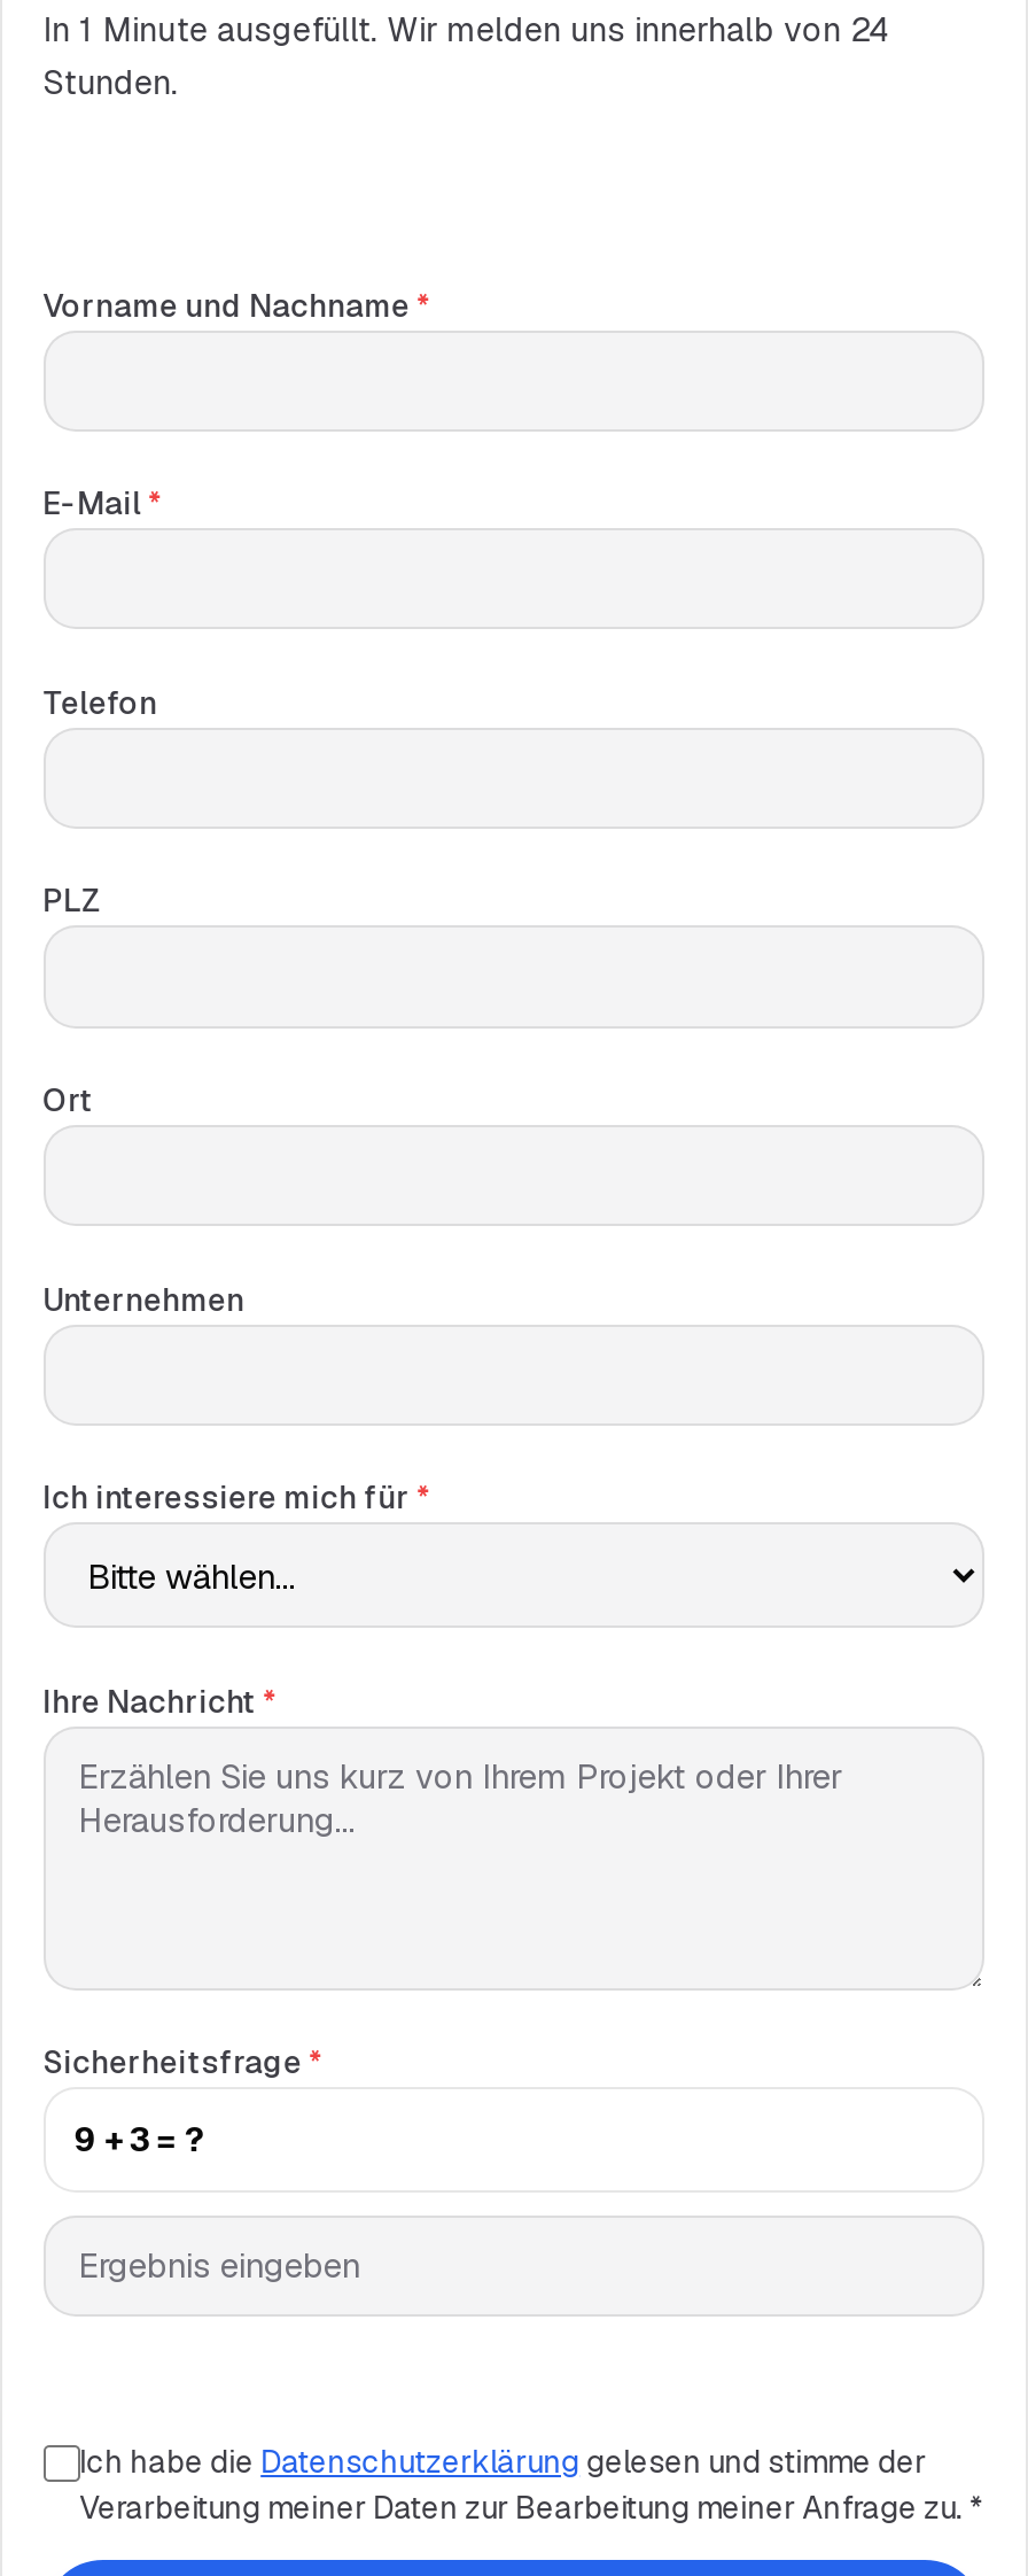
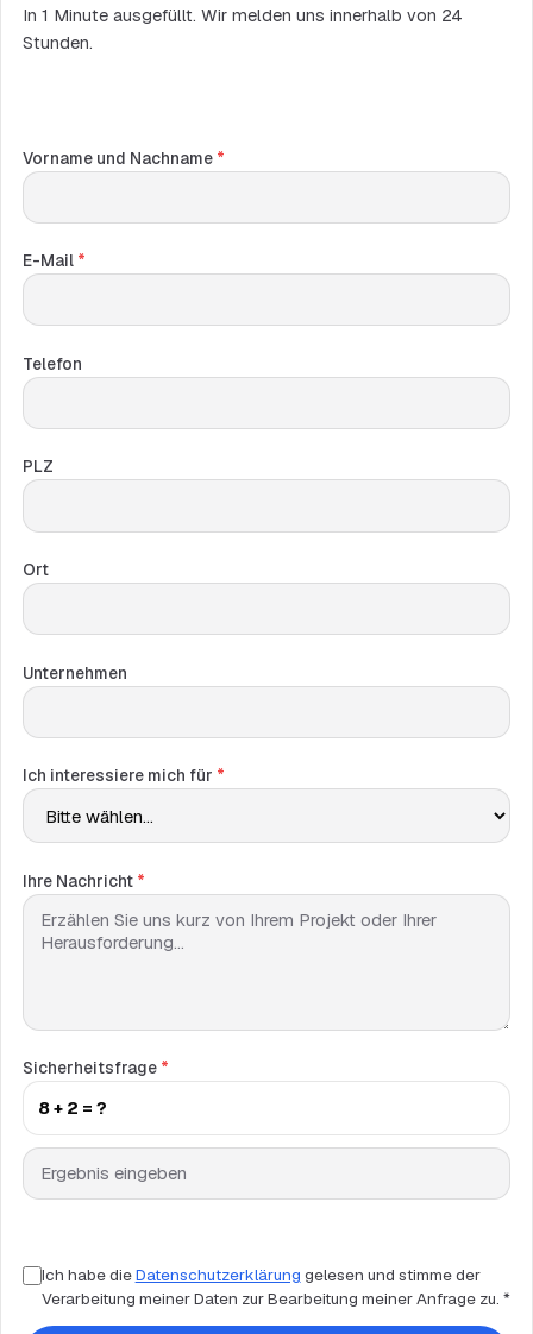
[74,2119,205,2160] 9 + 3 = ? -> [39,1097,108,1119] 8 + 2 = ?

